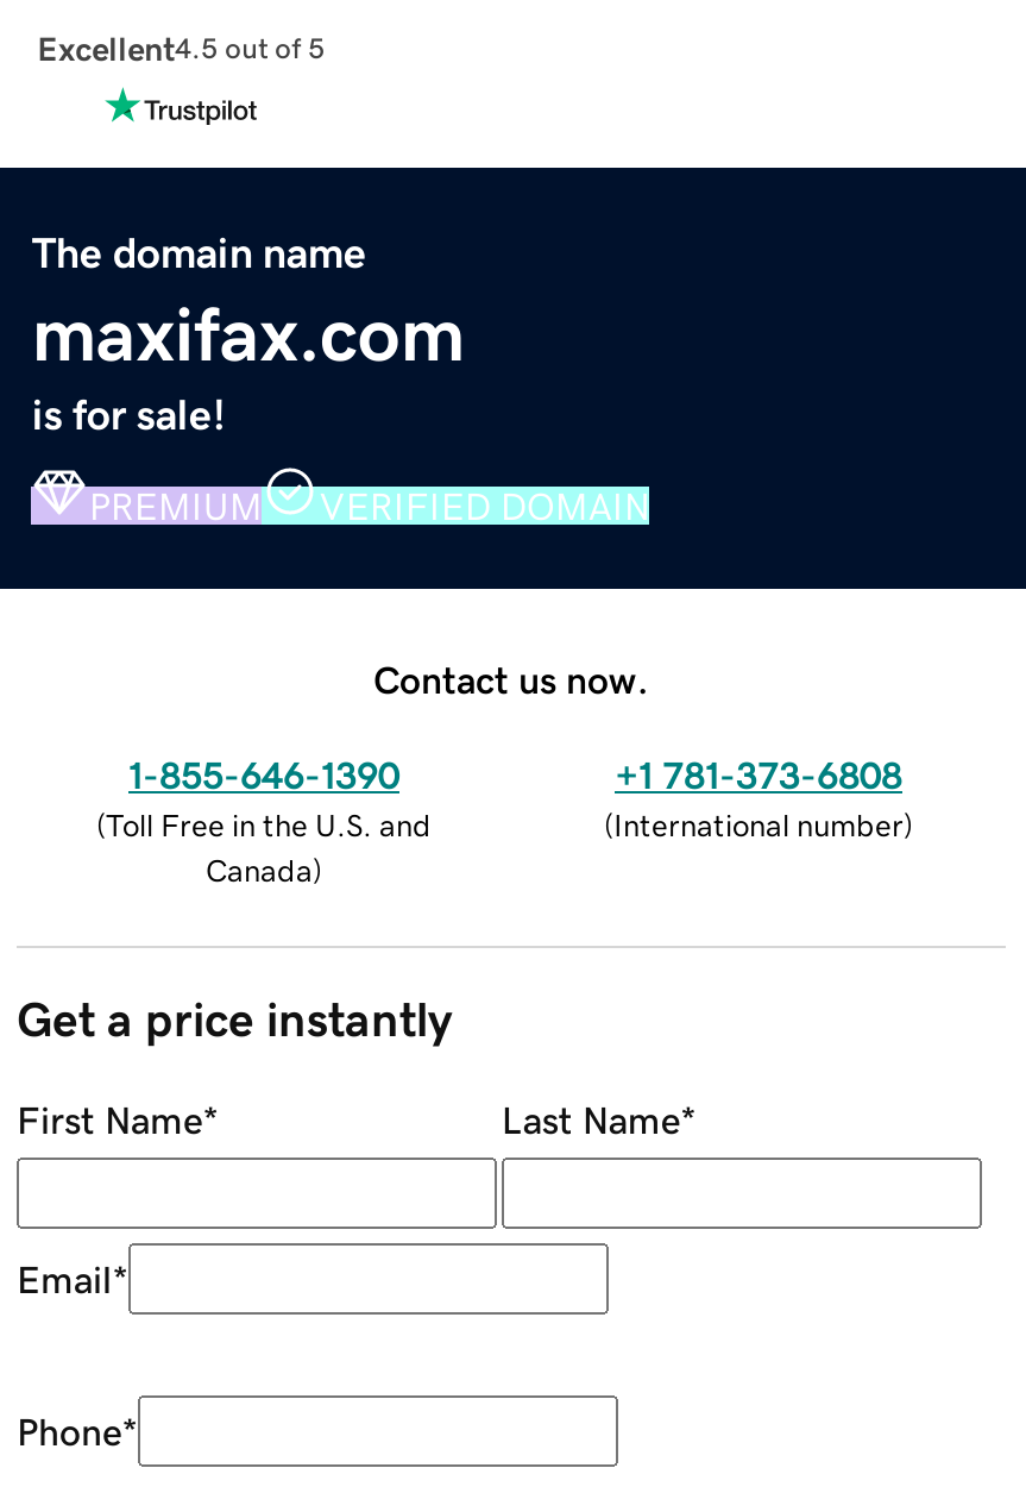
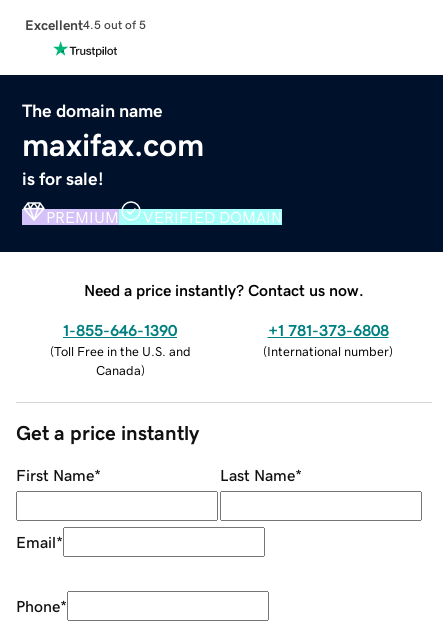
[373,659,649,697] Contact us now. -> [84,282,364,298] Need a price instantly? Contact us now.

